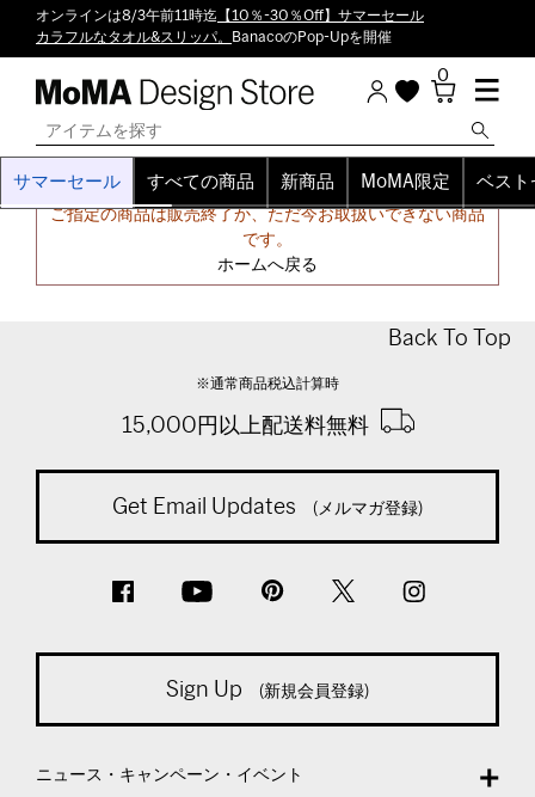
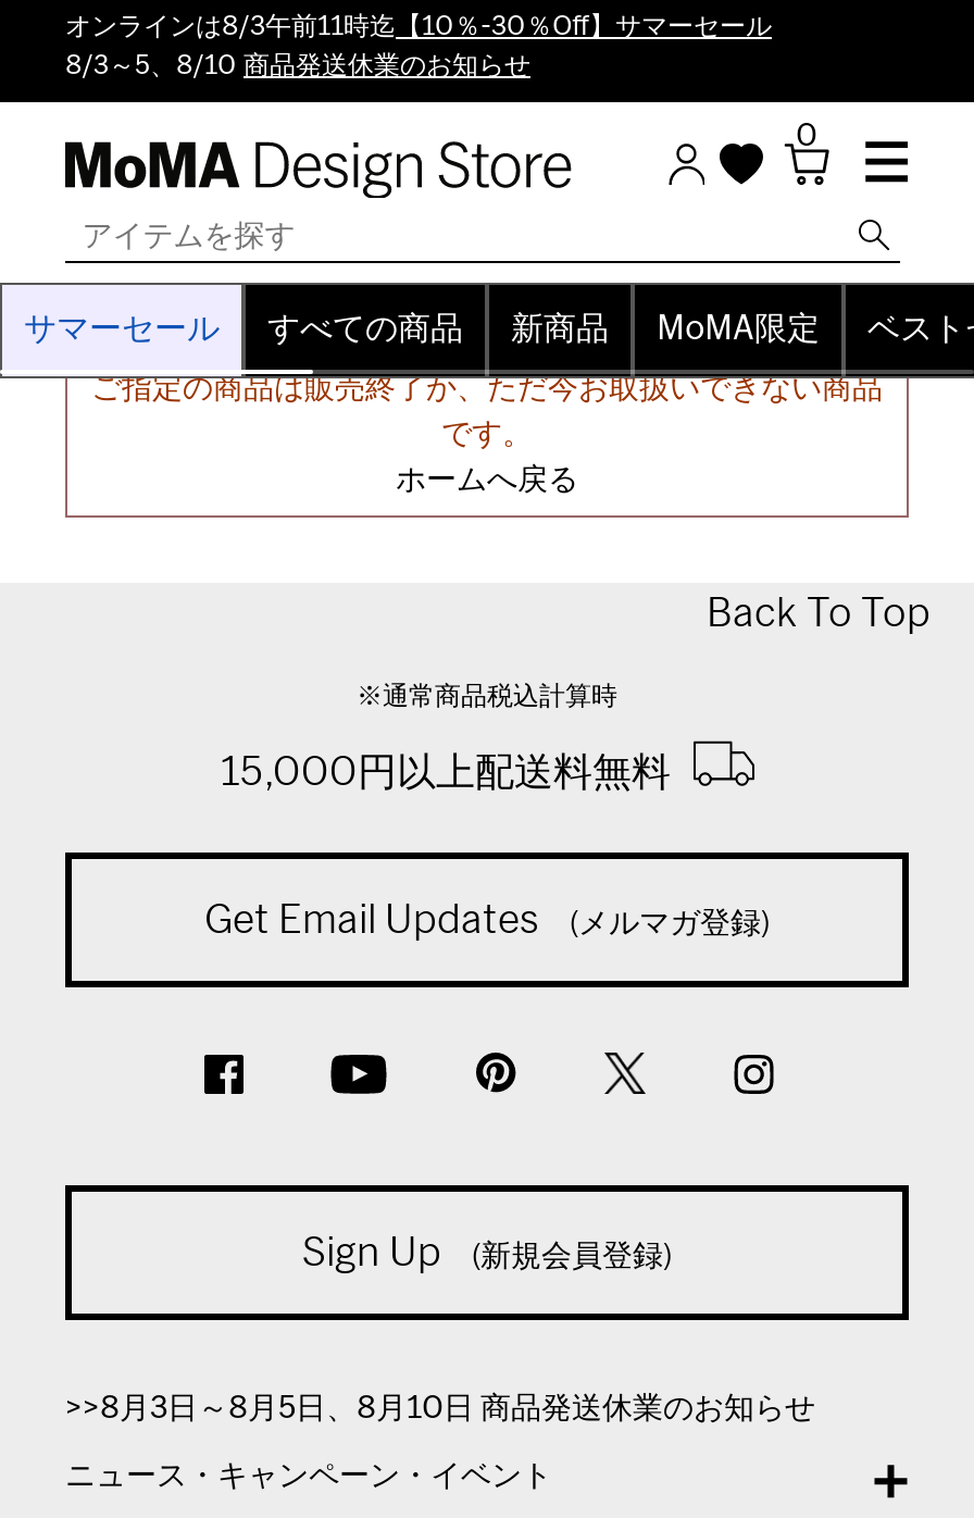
[36,30,392,44] カラフルなタオル&スリッパ。BanacoのPop-Upを開催 -> [65,52,530,78] 8/3～5、8/10商品発送休業のお知らせ
none -> [65,1394,815,1424] >>8月3日～8月5日、8月10日 商品発送休業のお知らせ

